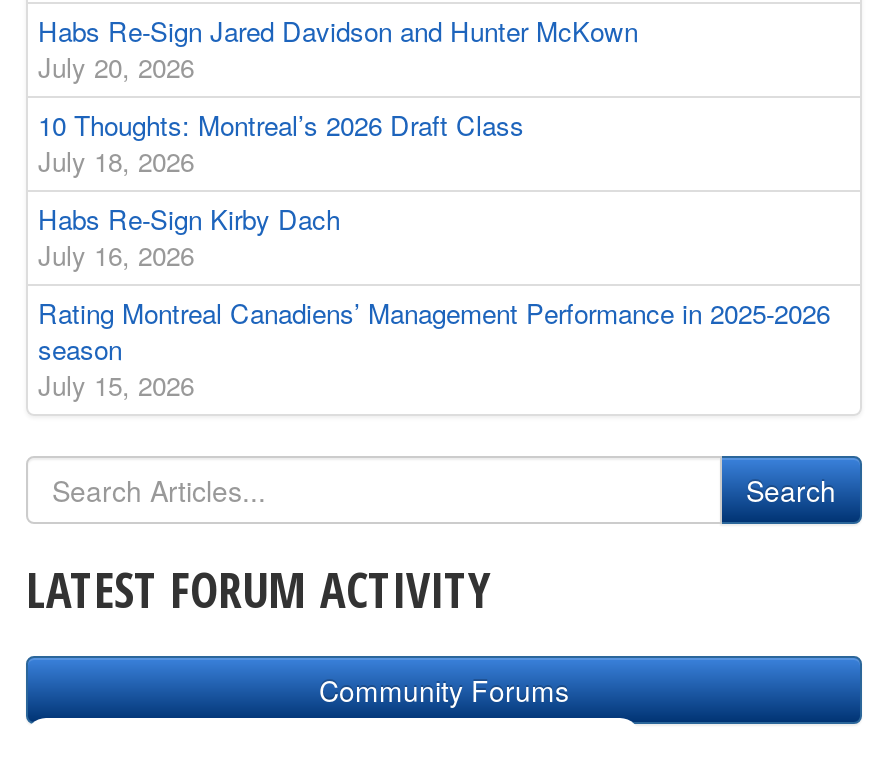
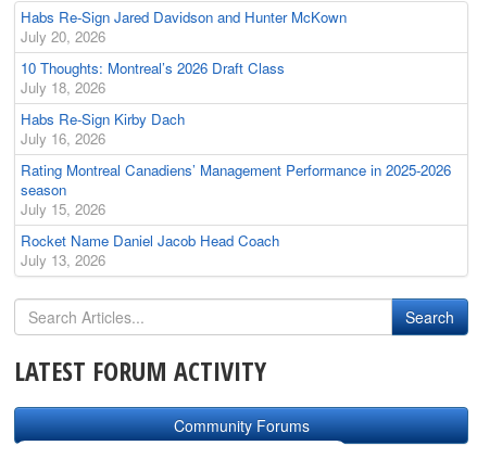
none -> [21,230,279,270] Rocket Name Daniel Jacob Head Coach | July 13, 2026

